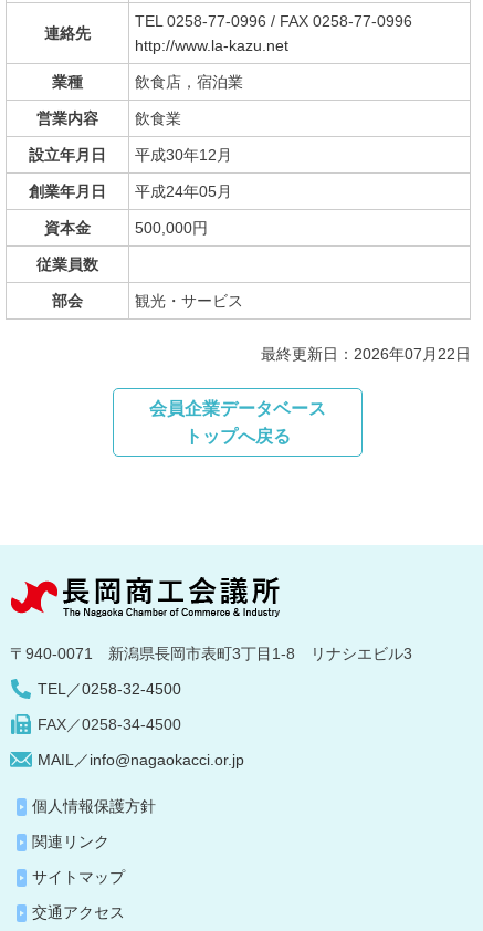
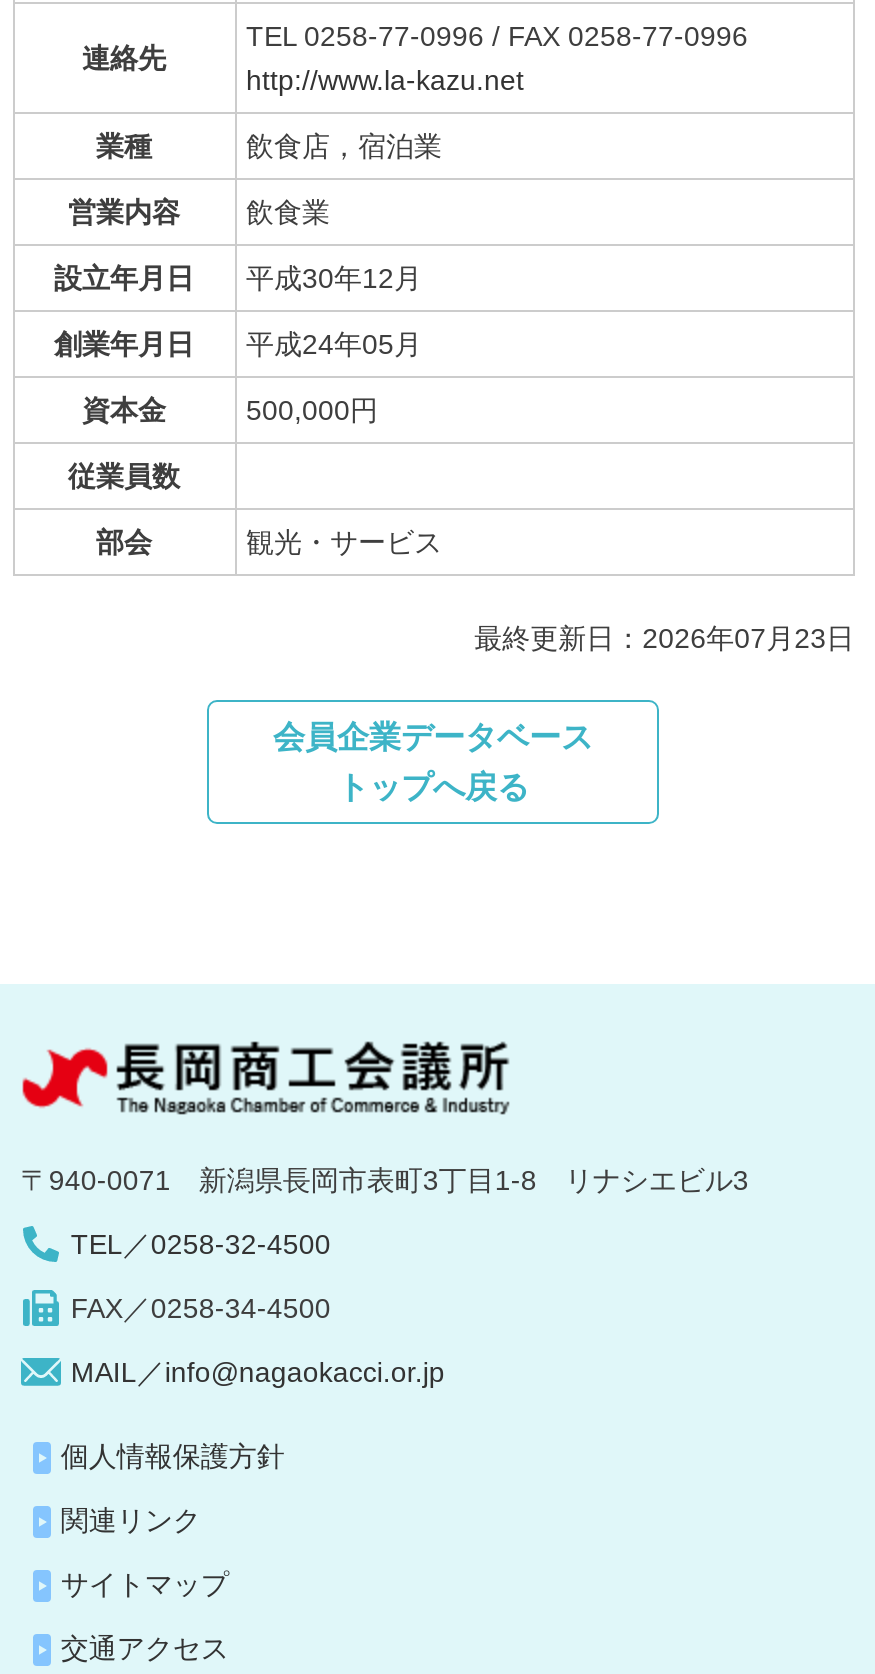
[260,345,470,363] 最終更新日：2026年07月22日 -> [474,622,854,654] 最終更新日：2026年07月23日

